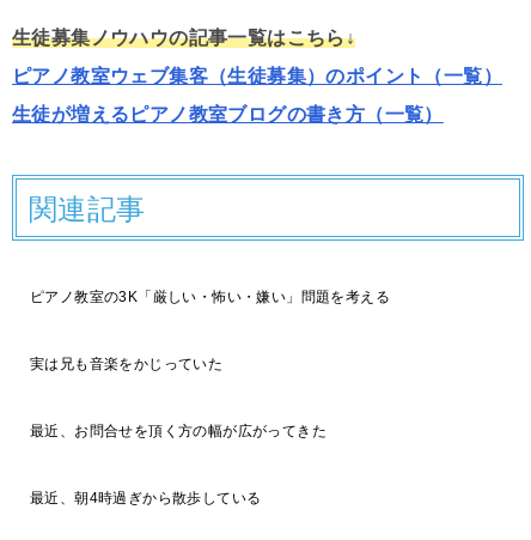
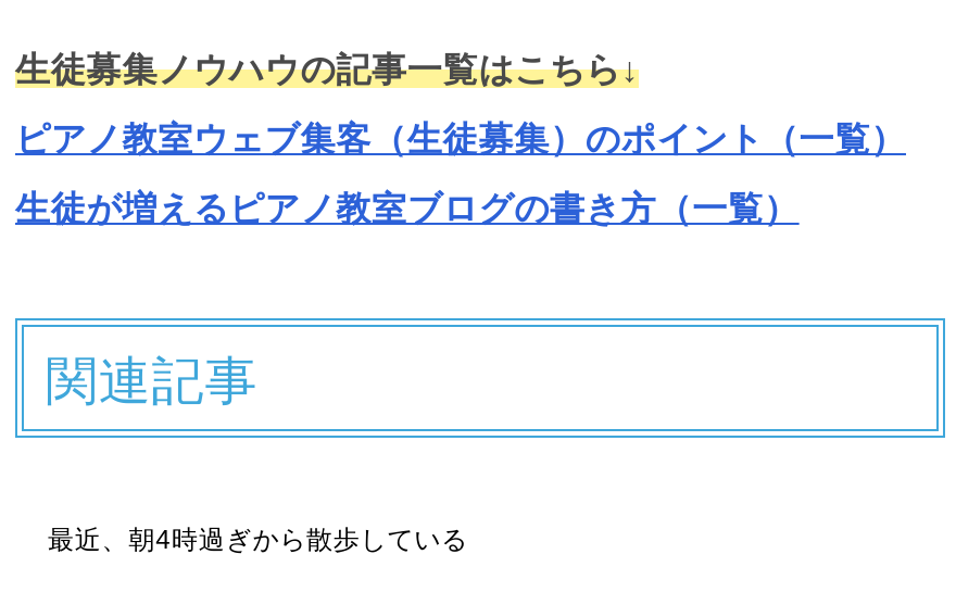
[30,289,390,305] ピアノ教室の3K「厳しい・怖い・嫌い」問題を考える -> none
[30,356,223,372] 実は兄も音楽をかじっていた -> none
[30,423,326,440] 最近、お問合せを頂く方の幅が広がってきた -> none

